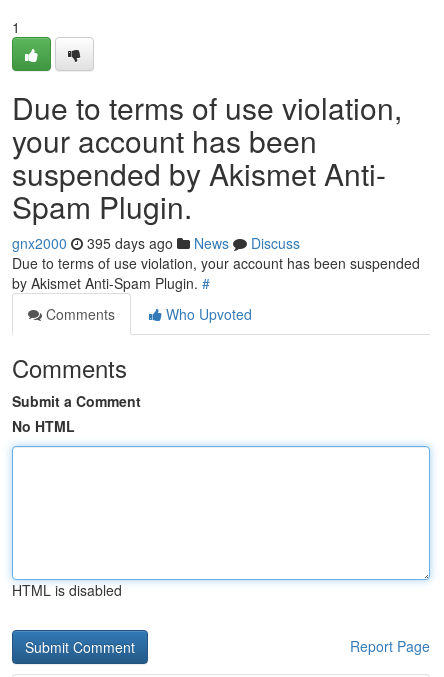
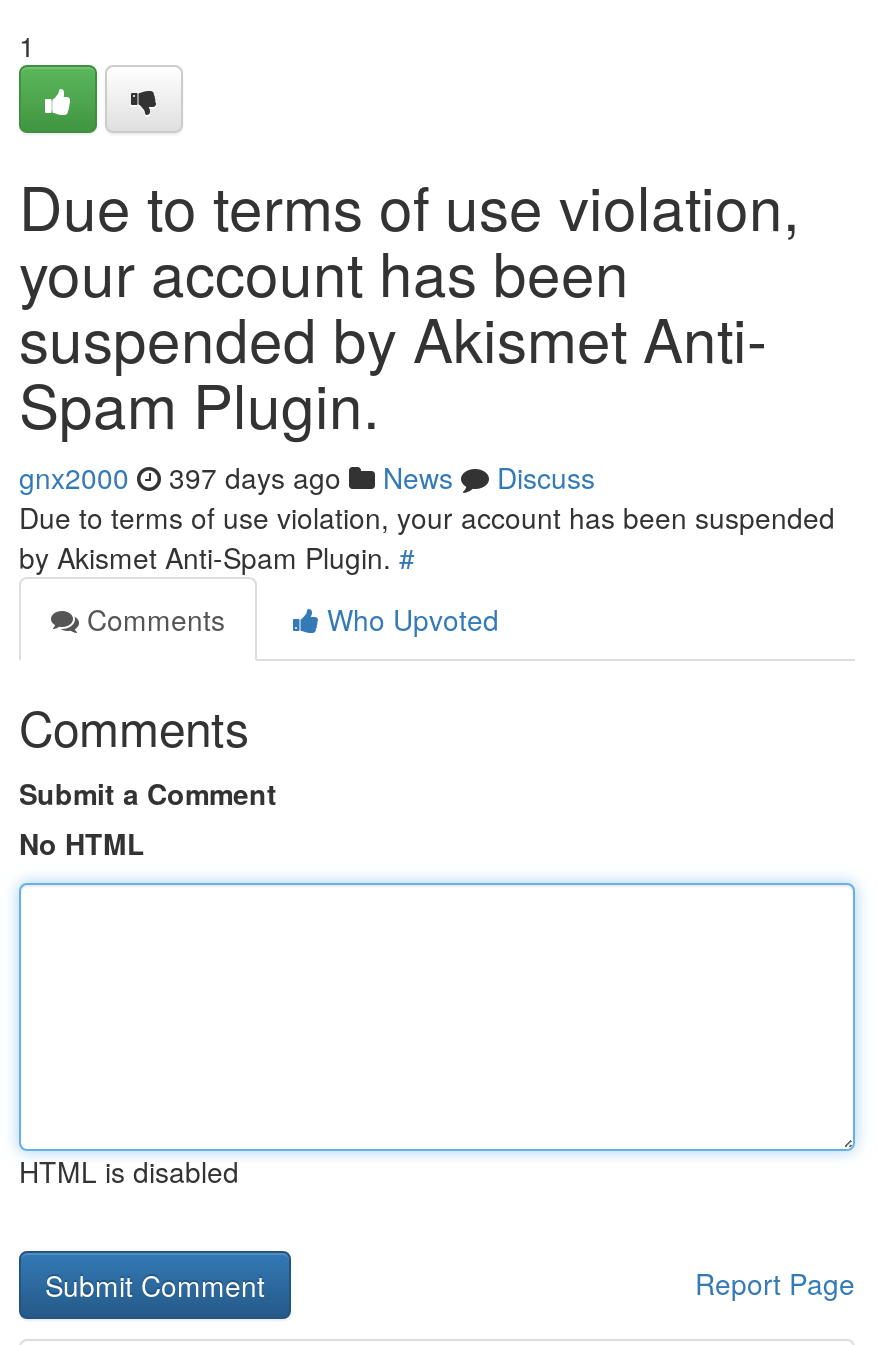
[12,233,300,253] gnx2000 395 days ago News Discuss -> [19,457,595,497] gnx2000 397 days ago News Discuss

